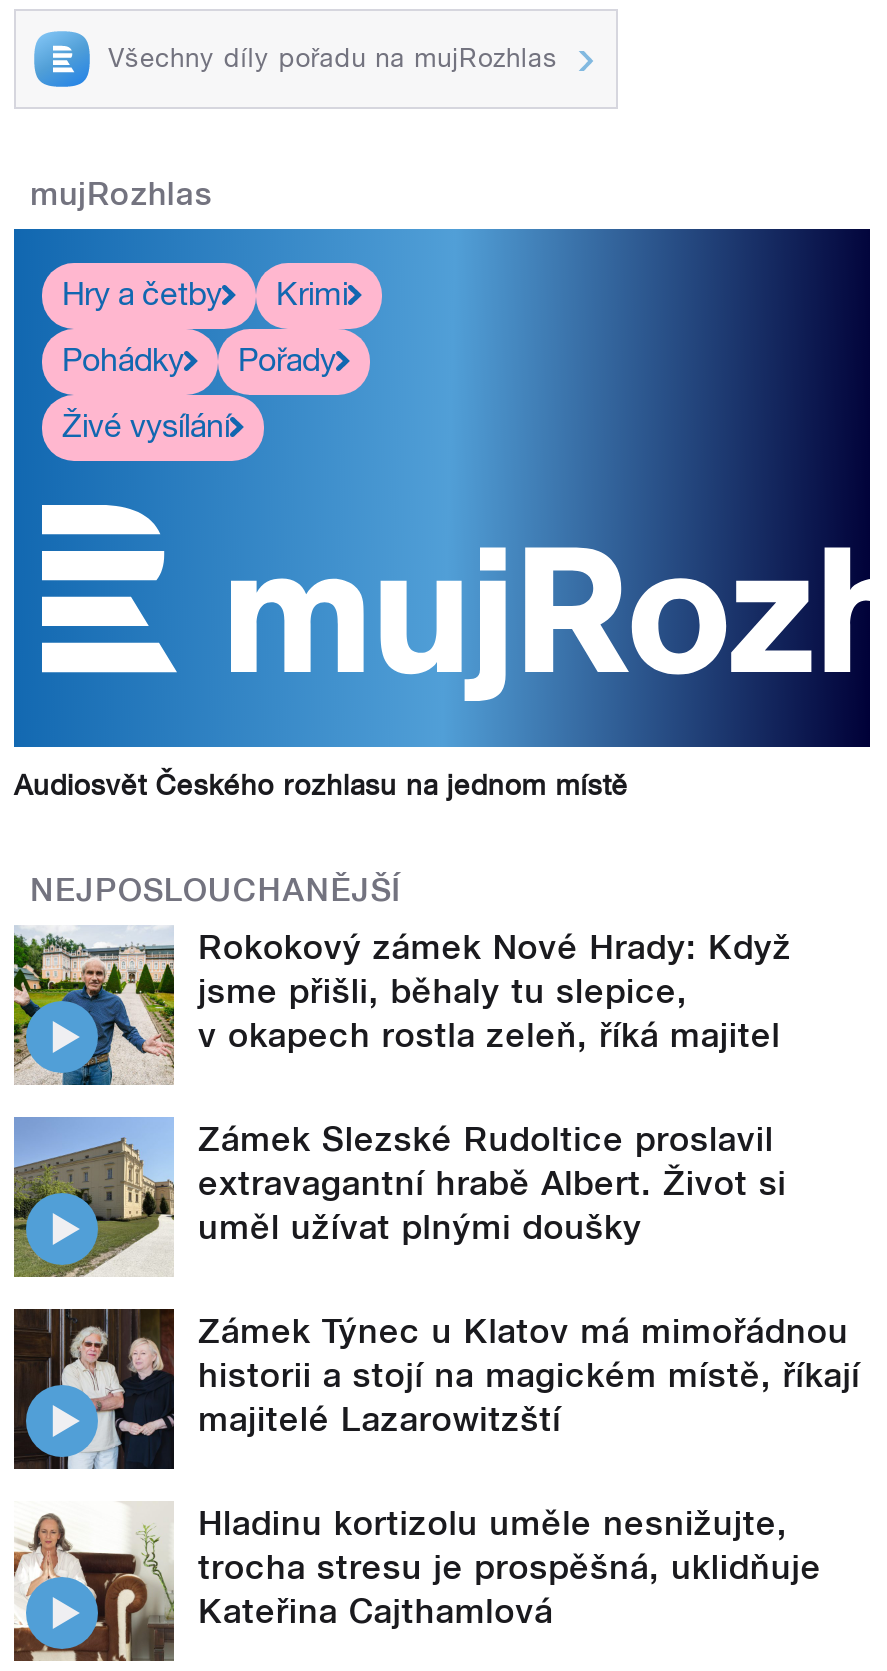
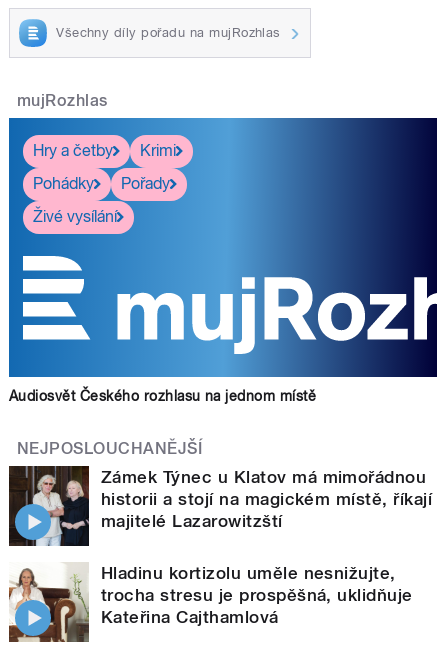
[12,925,792,1246] [image] | Rokokový zámek Nové Hrady: Když | jsme přišli, běhaly tu slepice, | v okapech rostla zeleň, říká majitel | Zámek Slezské Rudoltice proslavil | extravagantní hrabě Albert. Život si | uměl užívat plnými doušky -> none
[12,1115,170,1277] [image] -> none

